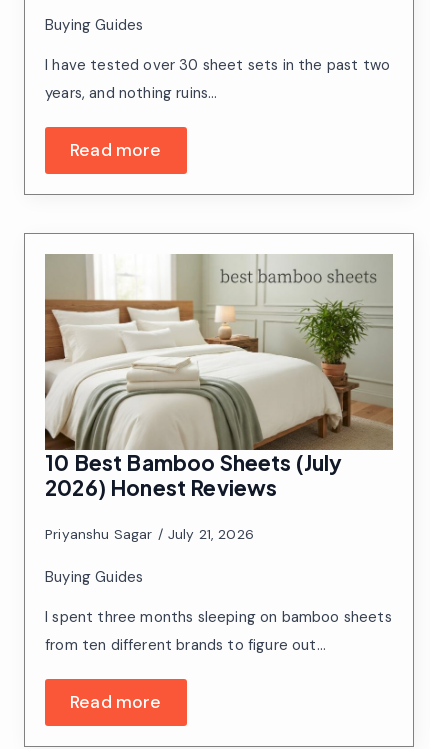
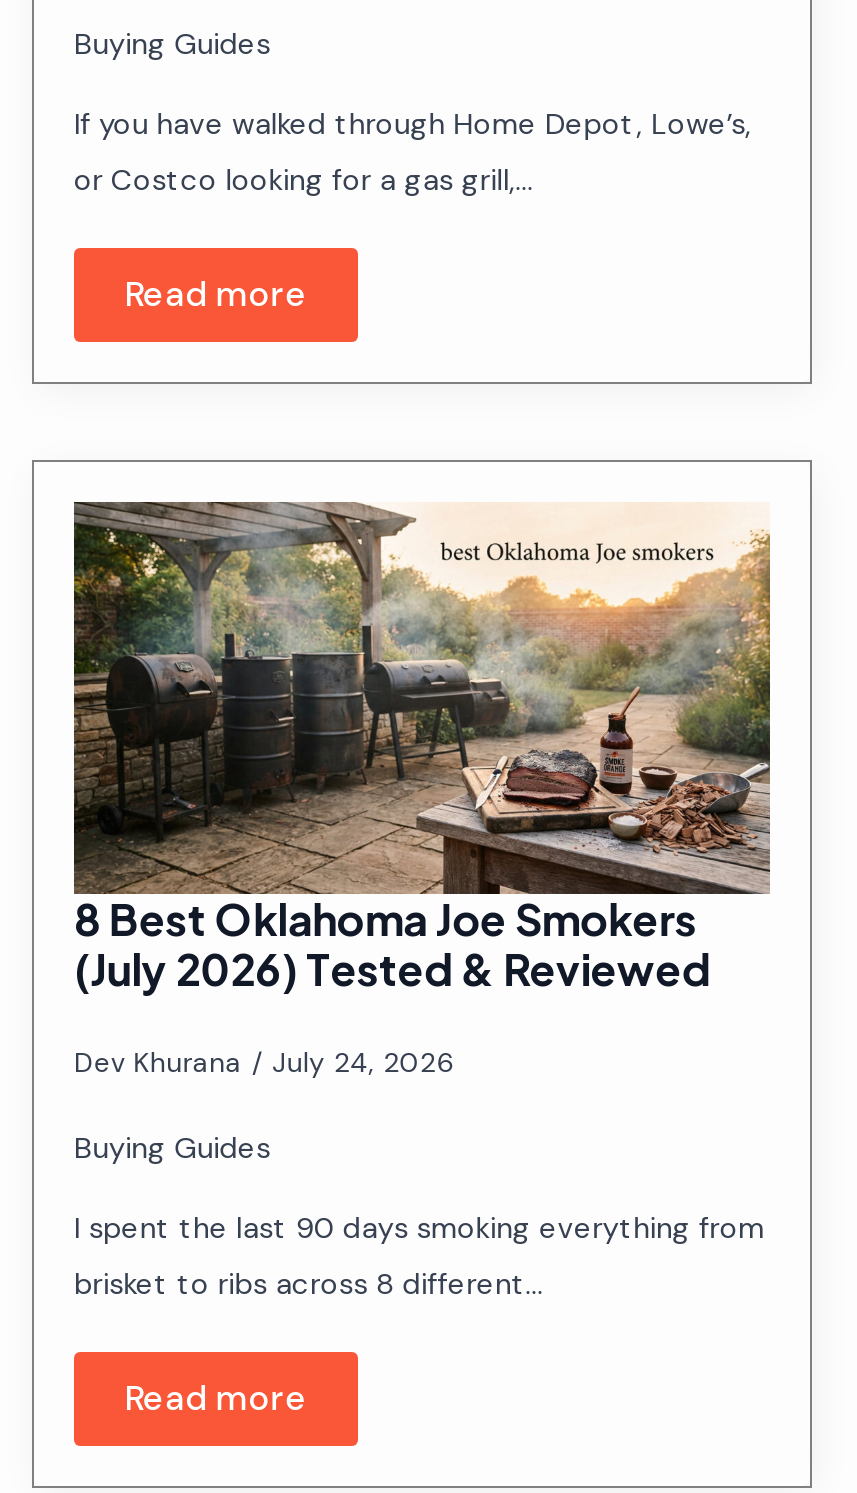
[45,55,390,103] I have tested over 30 sheet sets in the past two | years, and nothing ruins… -> [74,105,752,201] If you have walked through Home Depot, Lowe’s, | or Costco looking for a gas grill,…
[44,253,393,501] [image] | 10 Best Bamboo Sheets (July | 2026) Honest Reviews -> [72,500,770,996] [image] | 8 Best Oklahoma Joe Smokers | (July 2026) Tested & Reviewed
[45,525,254,543] Priyanshu Sagar | July 21, 2026 -> [74,1044,455,1080] Dev Khurana | July 24, 2026
[45,607,392,655] I spent three months sleeping on bamboo sheets | from ten different brands to figure out… -> [74,1208,764,1304] I spent the last 90 days smoking everything from | brisket to ribs across 8 different…

